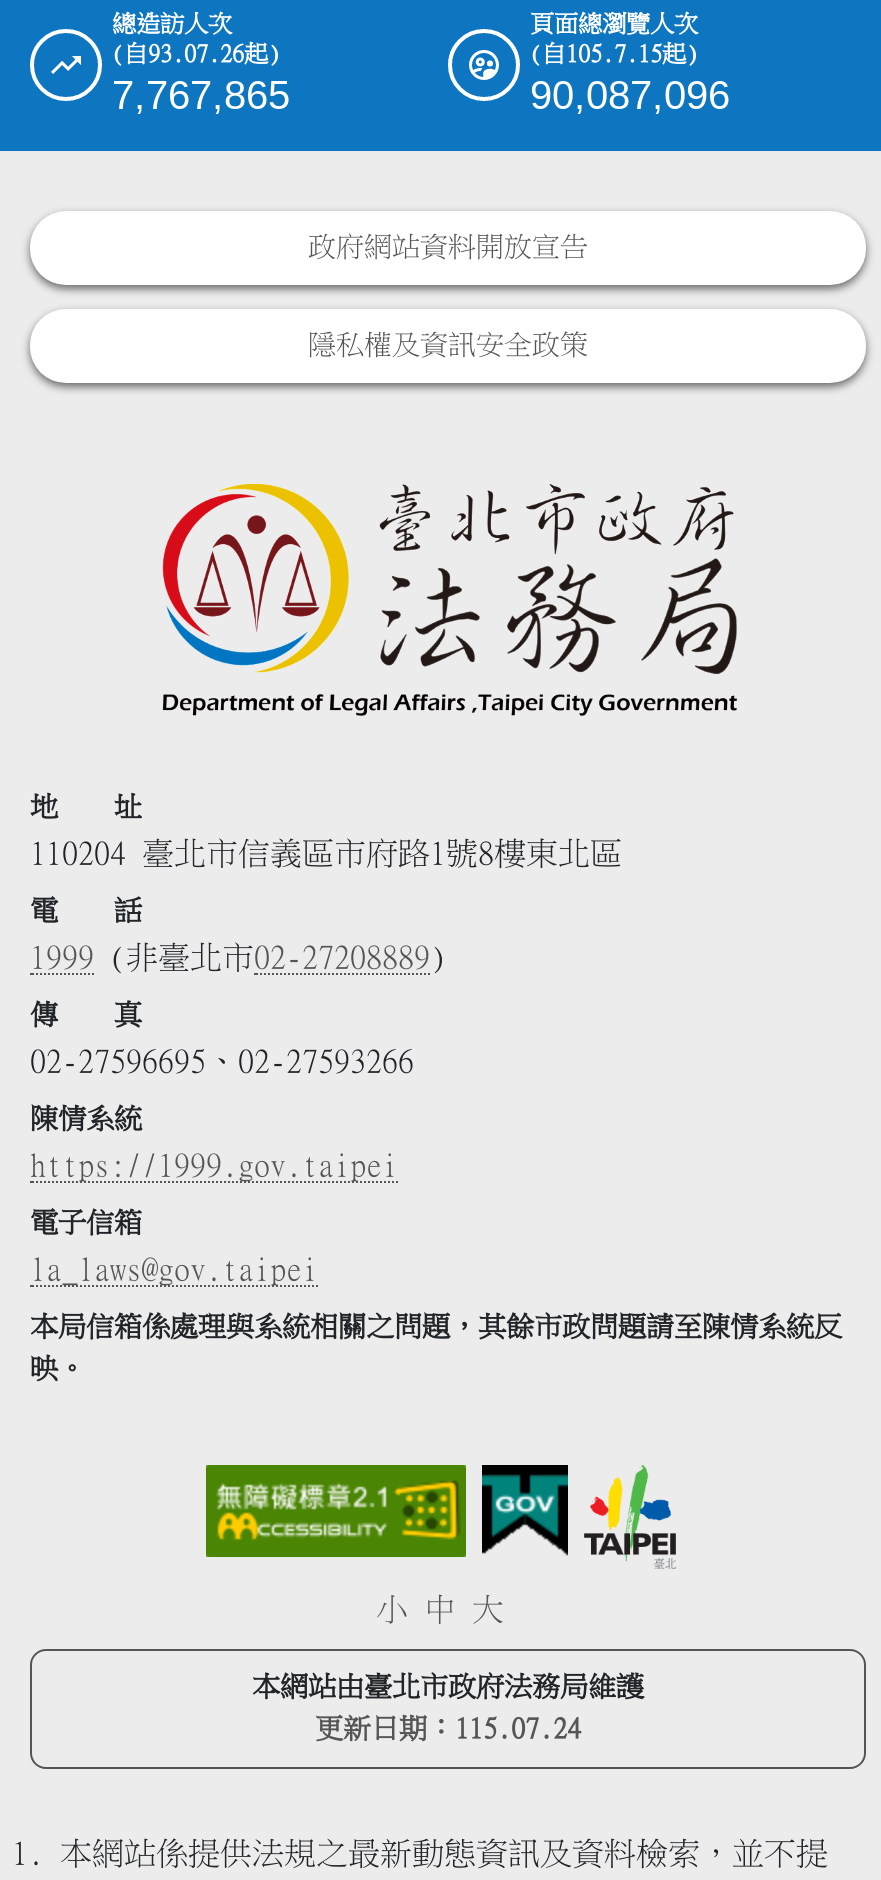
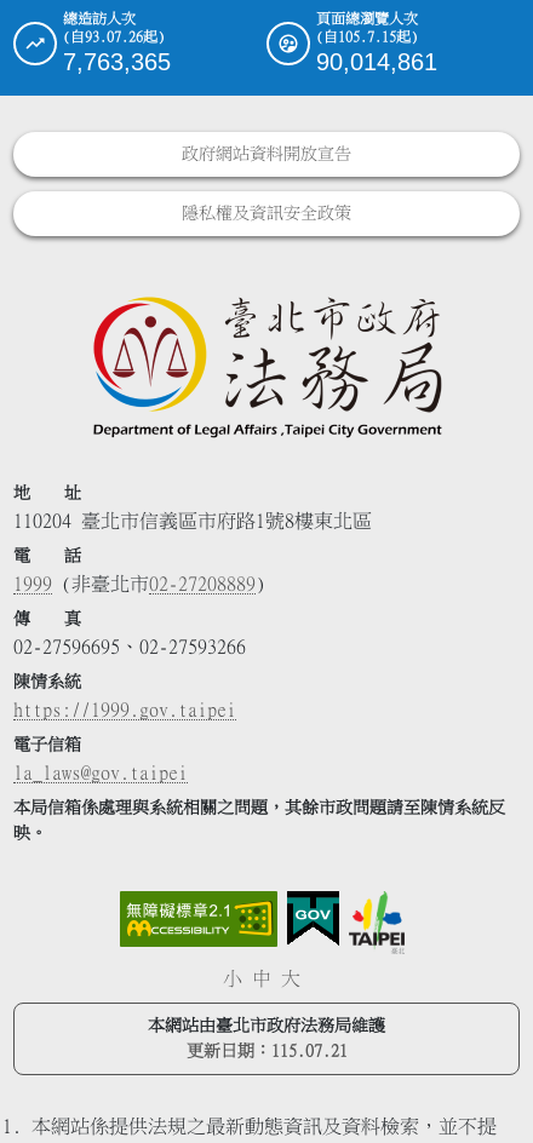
[112,72,290,116] 7,767,865 -> [63,48,171,75] 7,763,365
[530,72,730,116] 90,087,096 -> [316,48,437,75] 90,014,861
[315,1714,581,1742] 更新日期：115.07.24 -> [186,1042,347,1059] 更新日期：115.07.21

